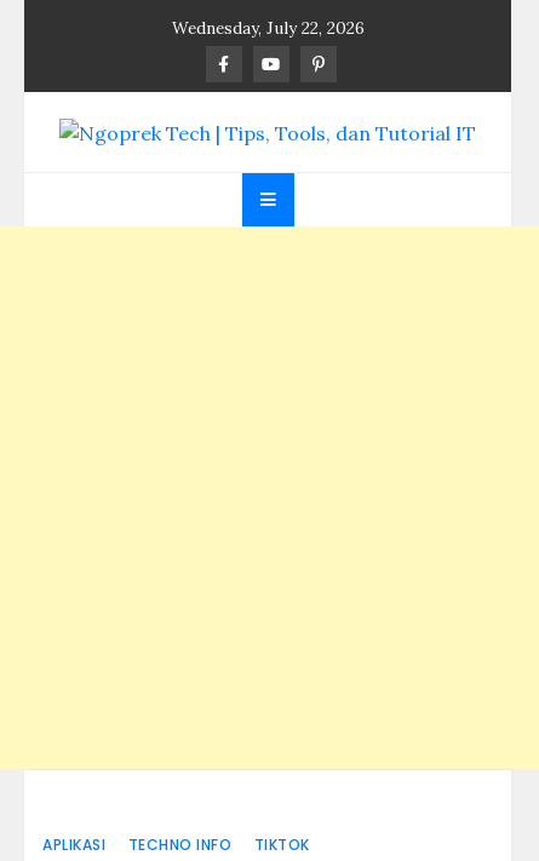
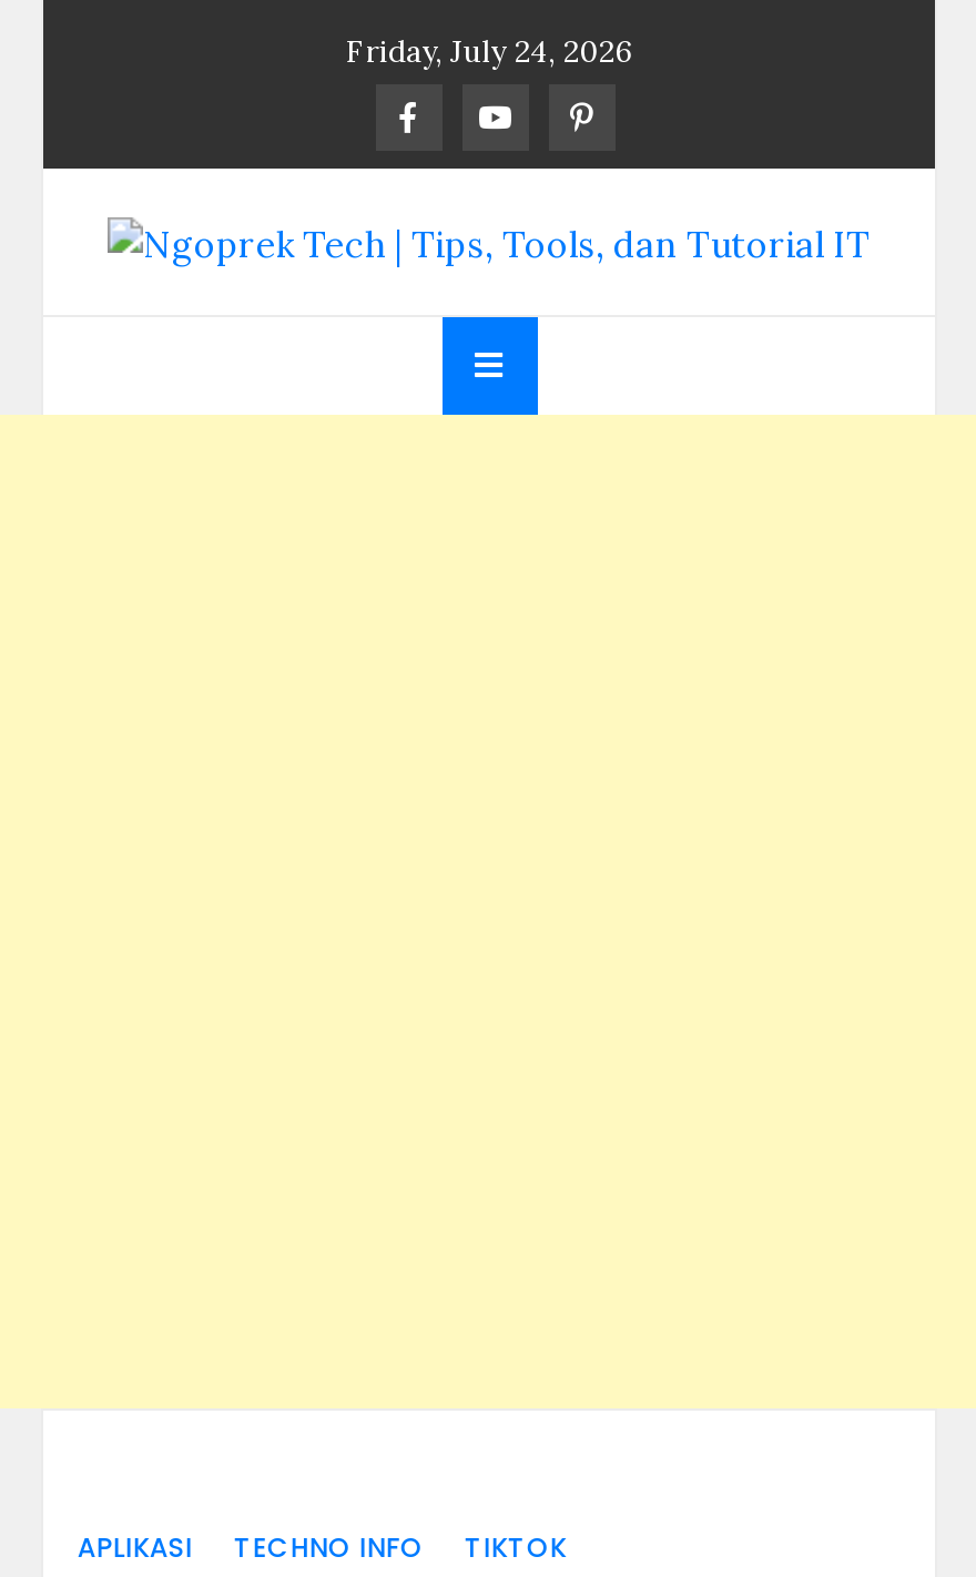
[171,17,364,39] Wednesday, July 22, 2026 -> [346,31,632,71] Friday, July 24, 2026

